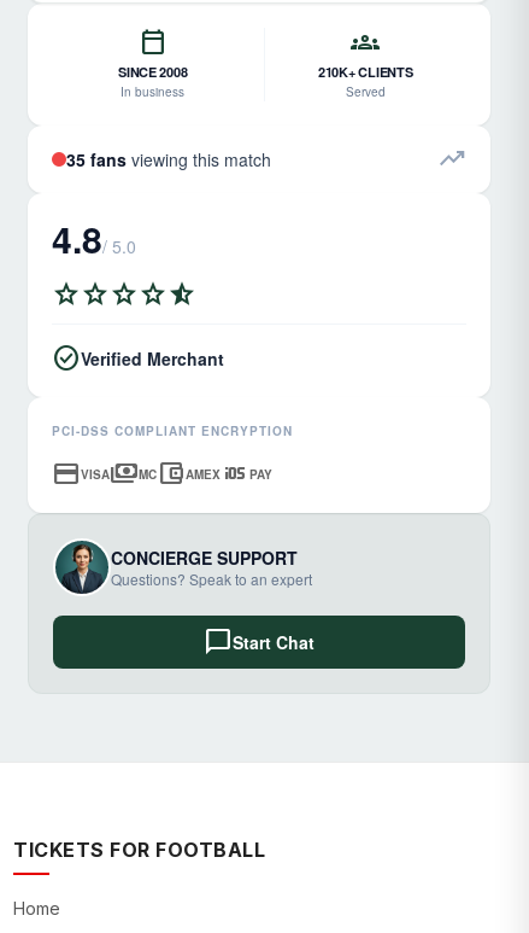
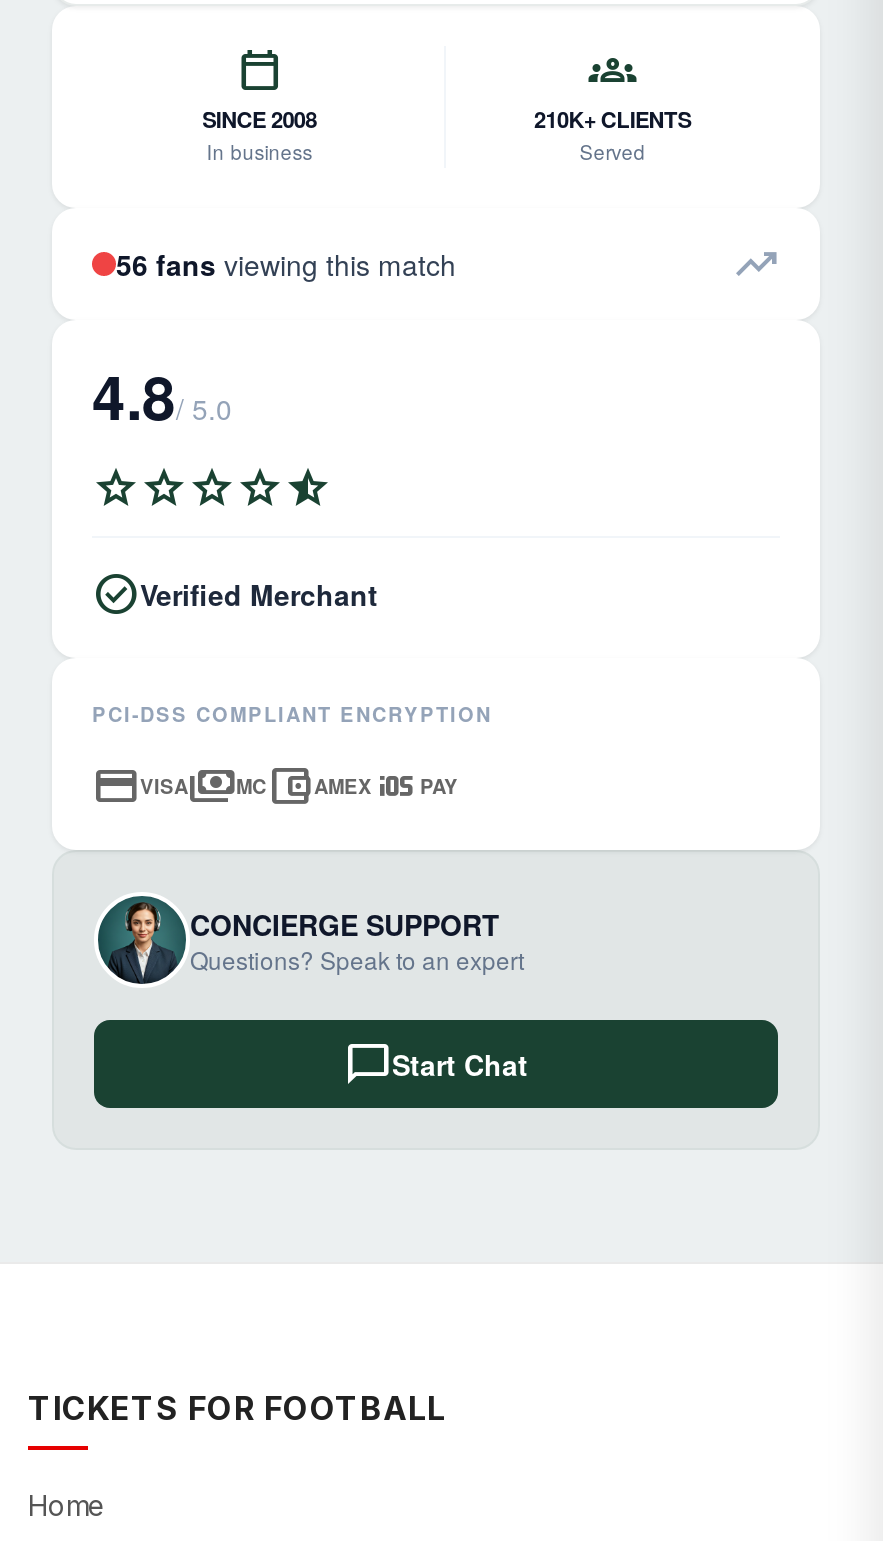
[66,147,271,172] 35 fans viewing this match -> [116,244,456,284] 56 fans viewing this match

